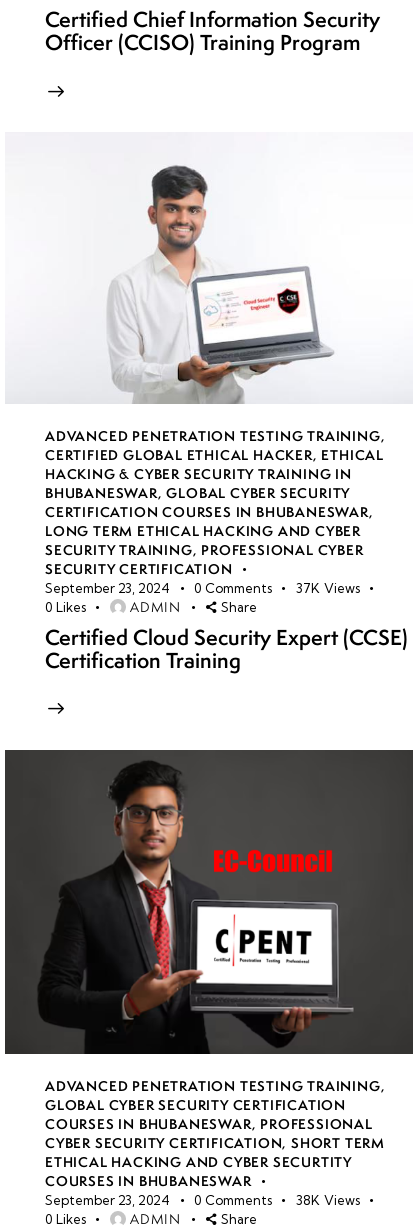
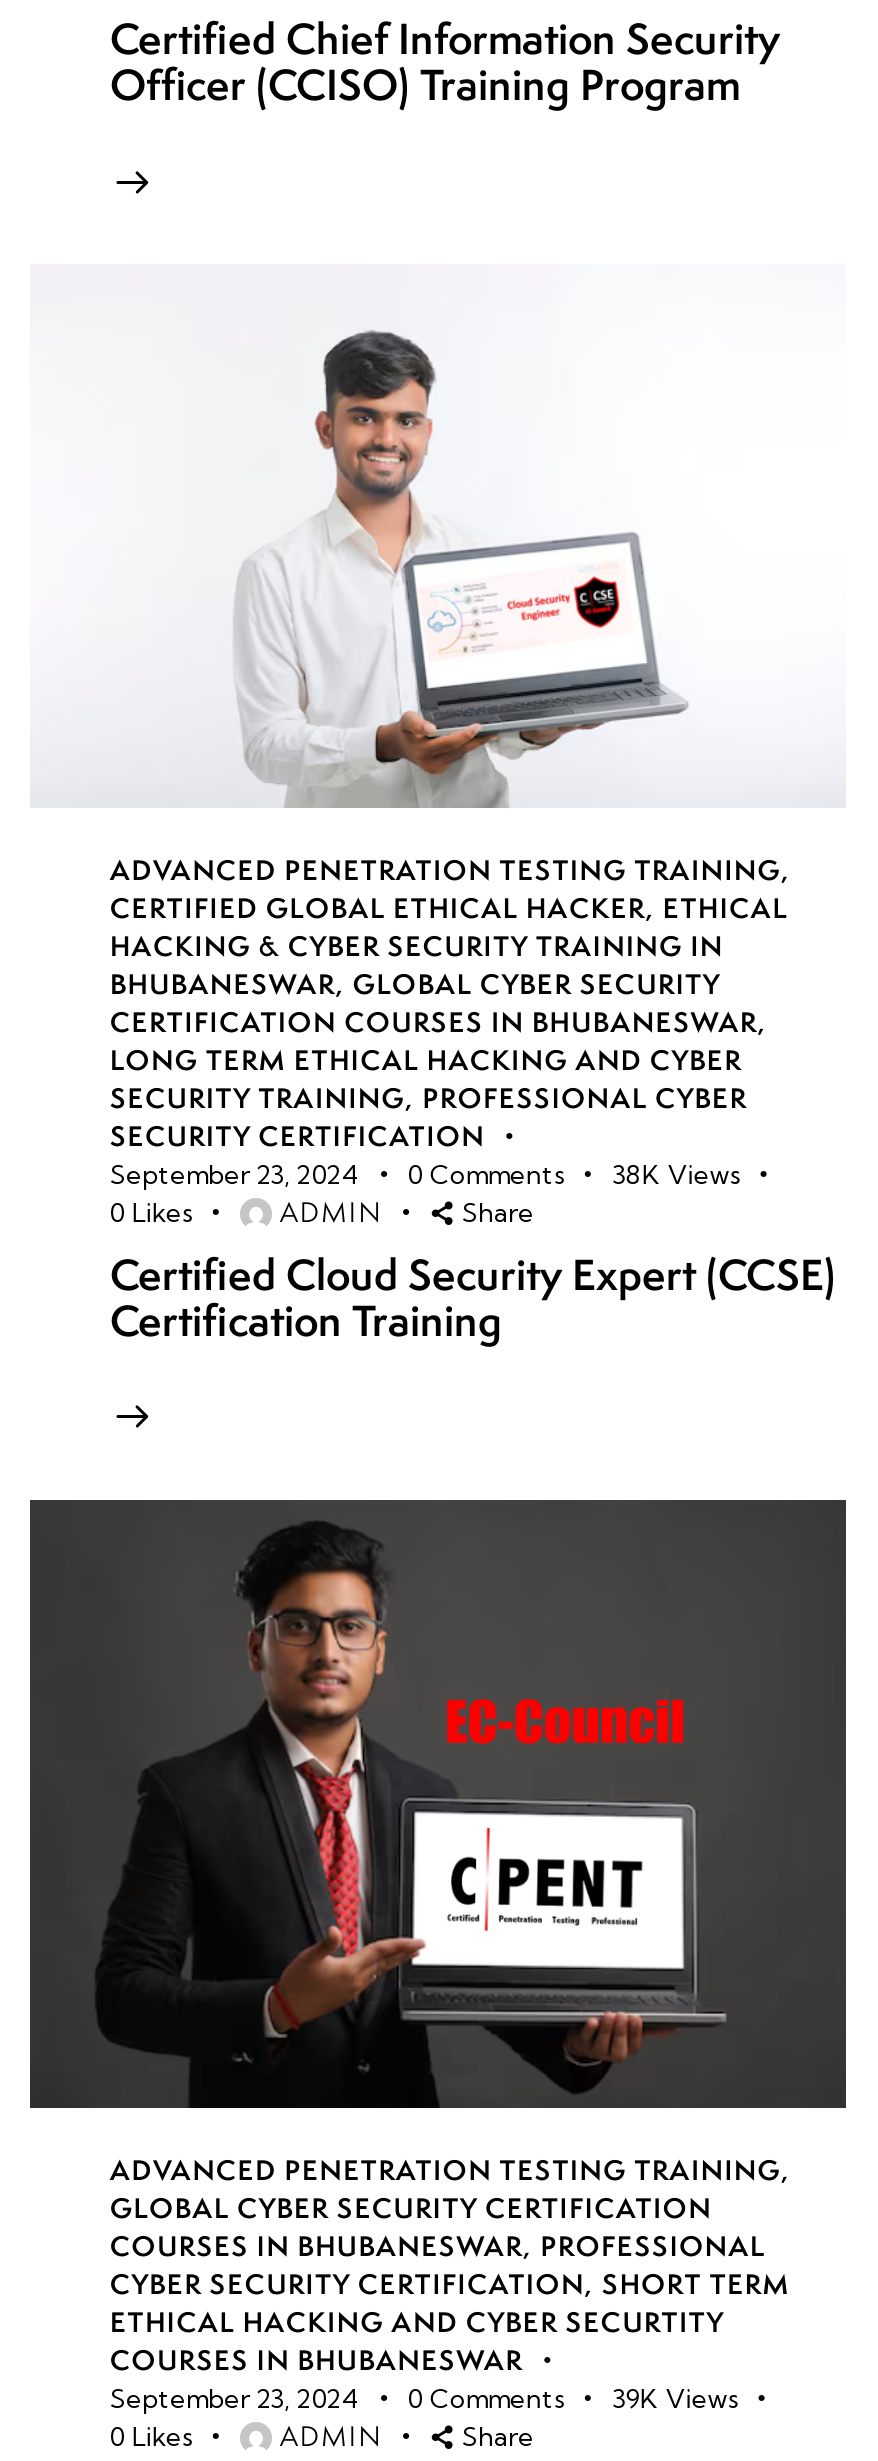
[45,580,360,596] September 23, 2024 0 Comments 37K Views -> [110,1159,740,1191] September 23, 2024 0 Comments 38K Views
[45,1192,360,1208] September 23, 2024 0 Comments 38K Views -> [110,2383,738,2415] September 23, 2024 0 Comments 39K Views

